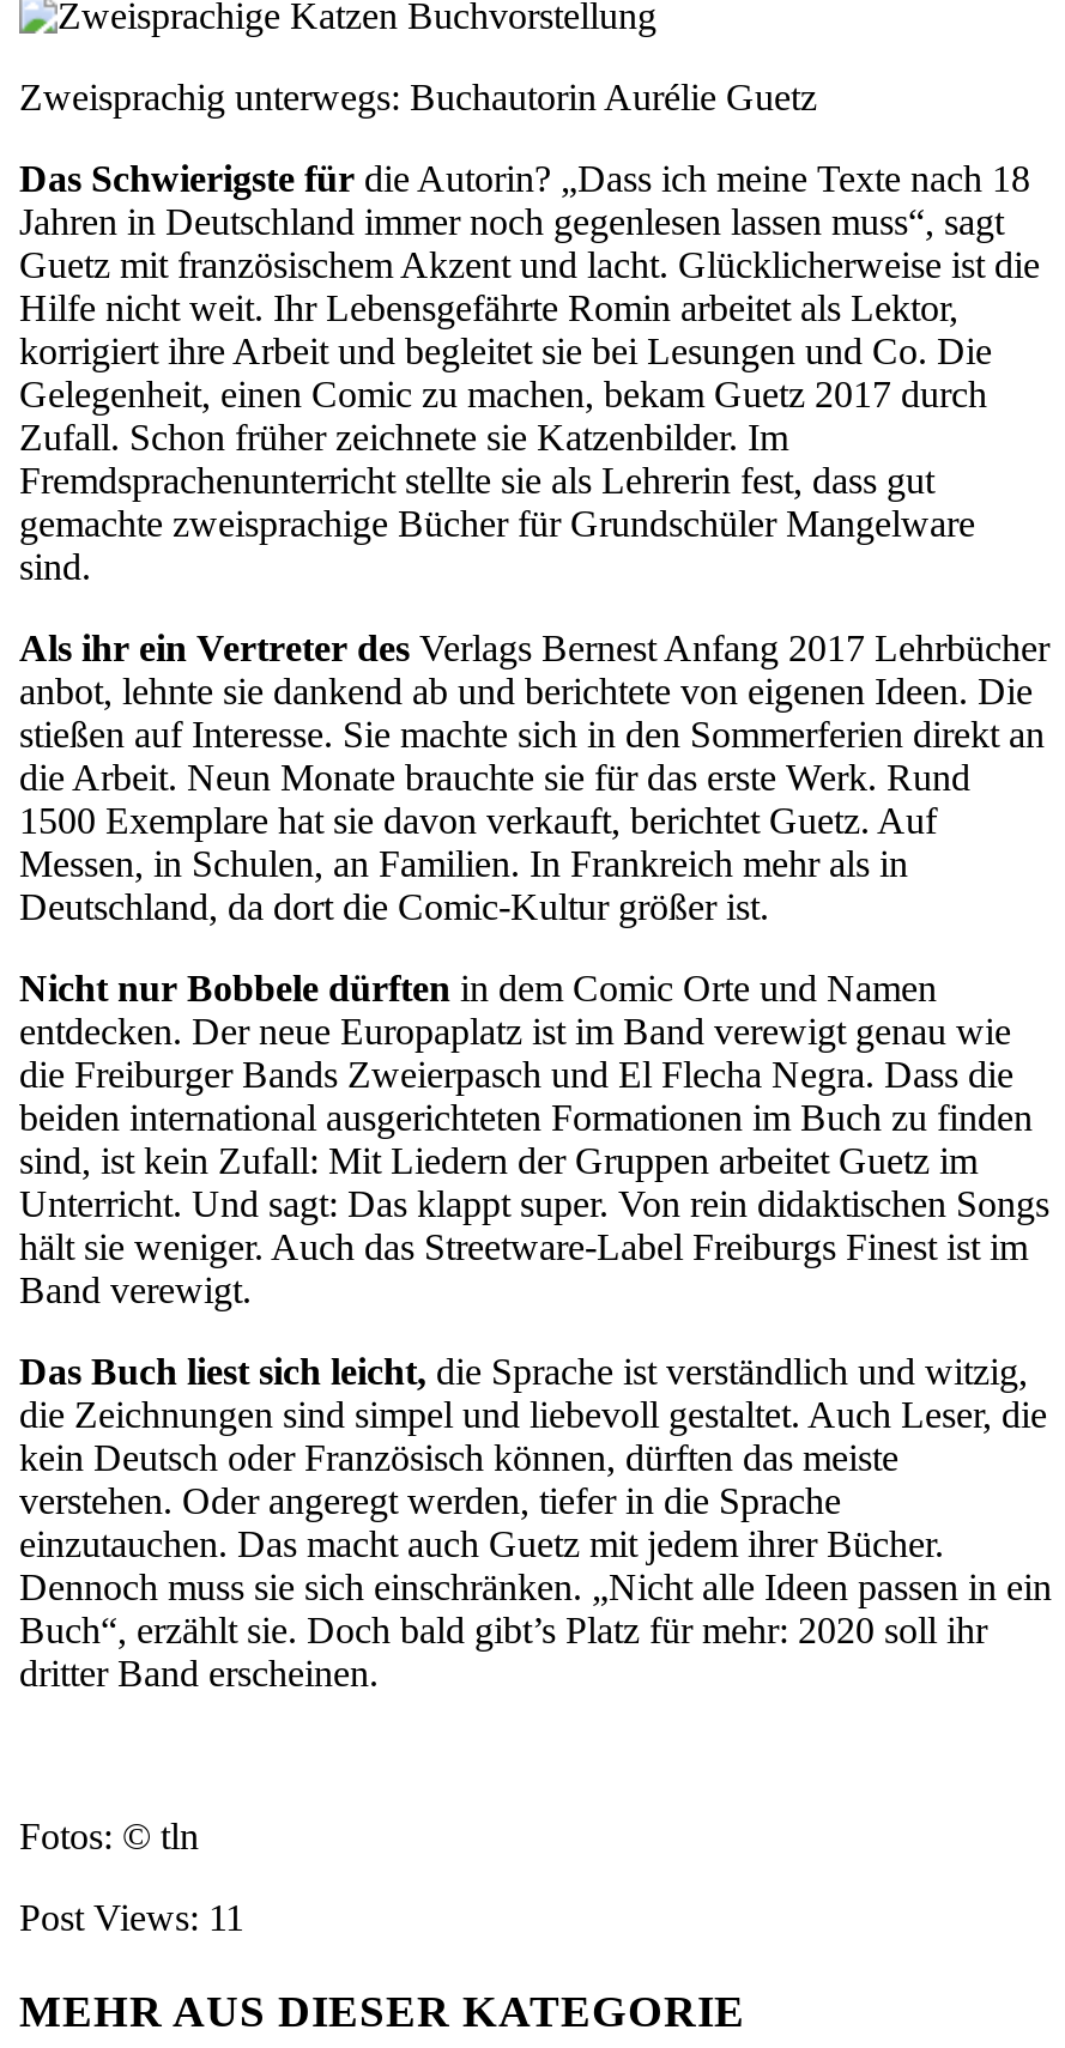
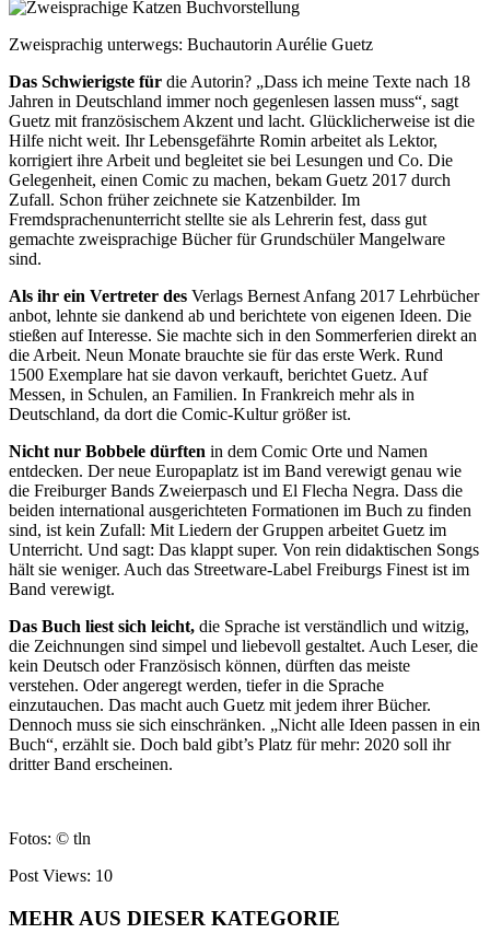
[19,1897,244,1938] Post Views: 11 -> [9,866,113,885] Post Views: 10

